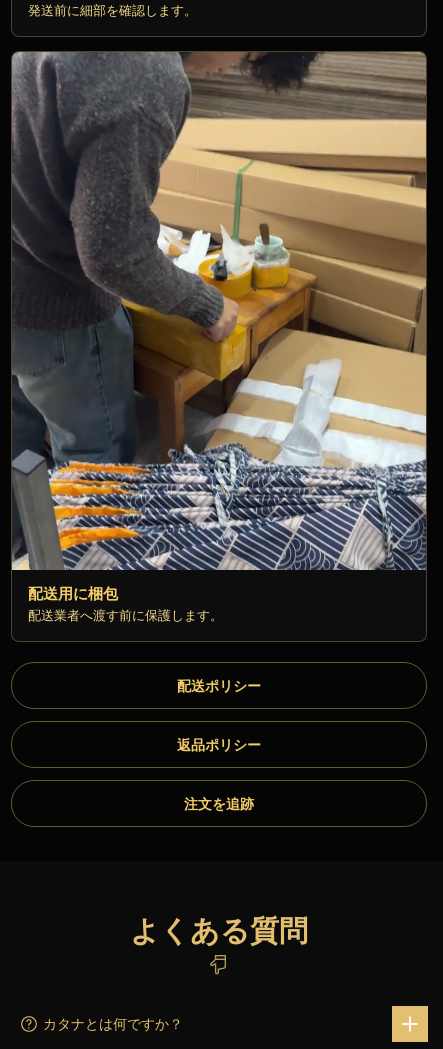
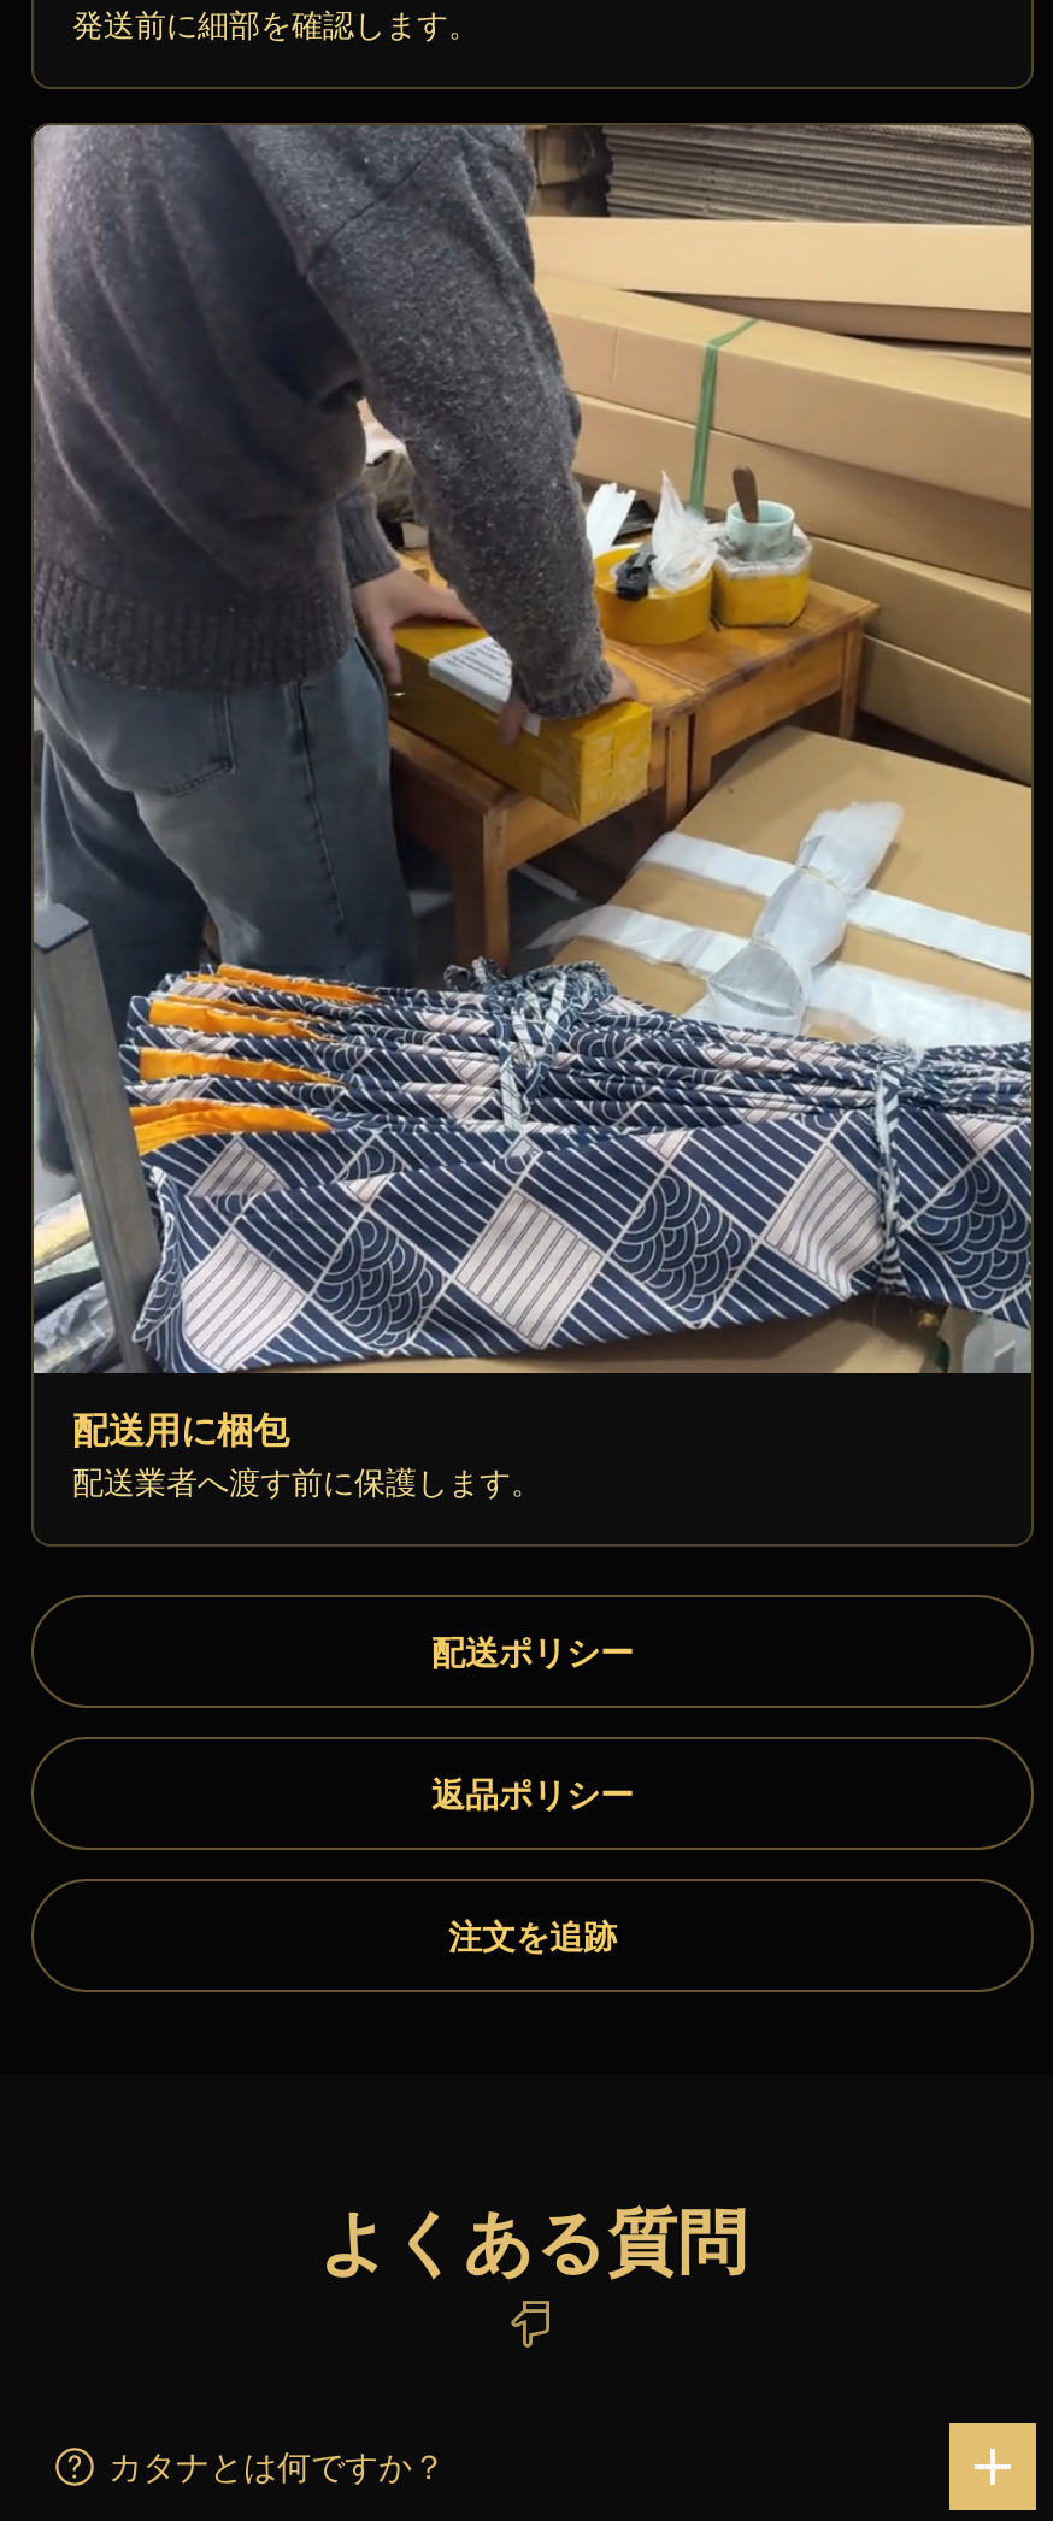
[12,51,427,571] [image] -> [31,123,1034,1376] [image]

